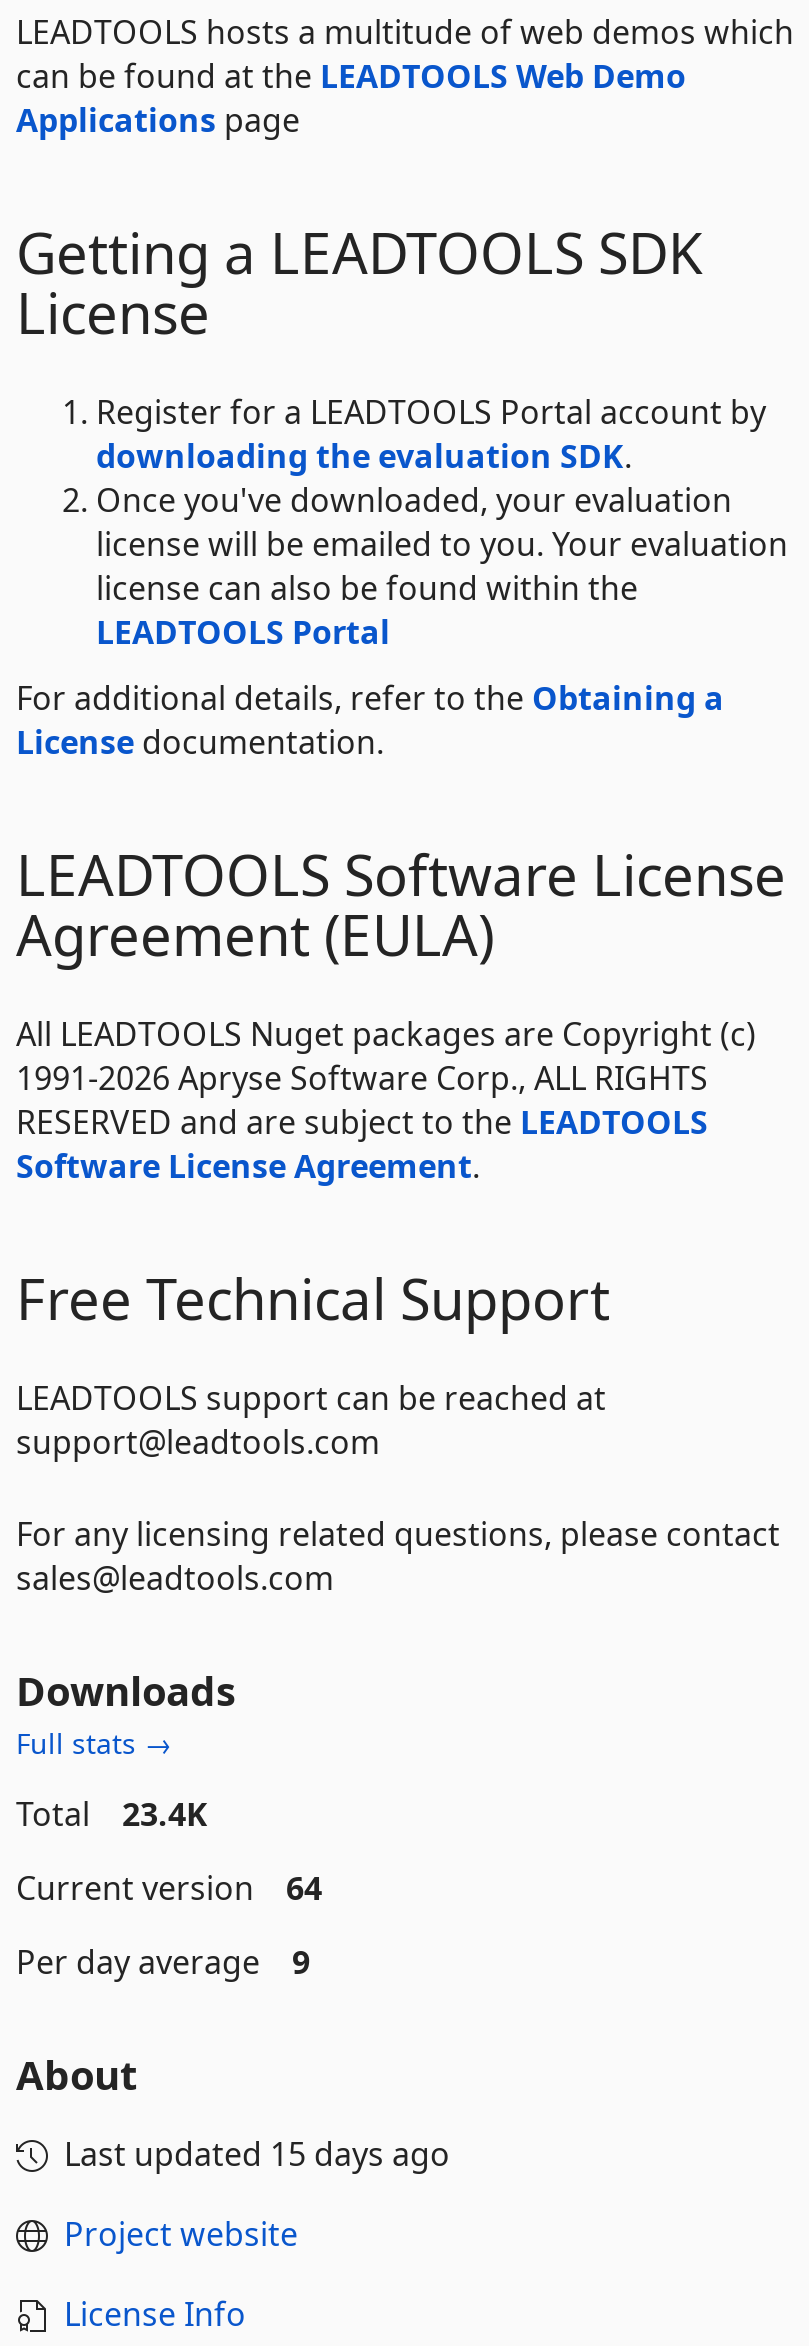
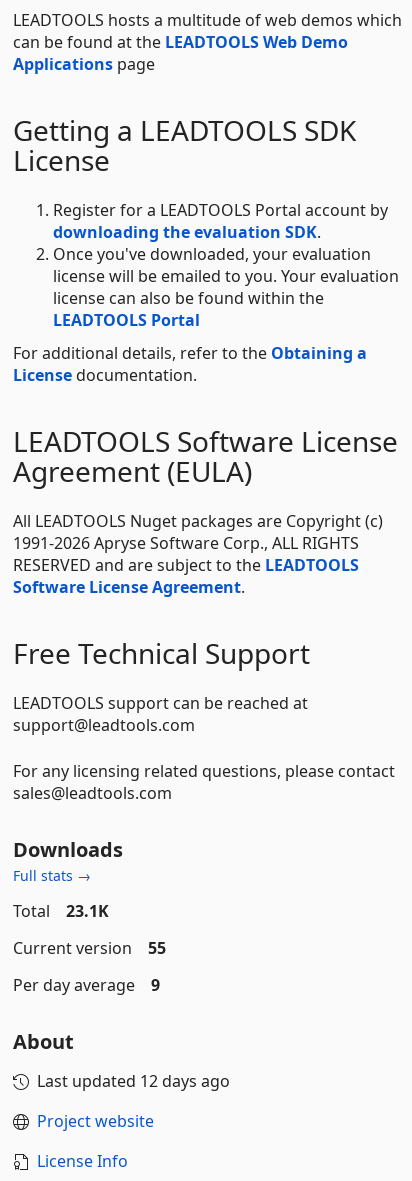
[16,1791,208,1835] Total 23.4K -> [13,900,109,922] Total 23.1K
[16,1865,322,1909] Current version 64 -> [13,937,166,959] Current version 55
[64,2131,450,2175] Last updated 15 days ago -> [37,1070,230,1092] Last updated 12 days ago

